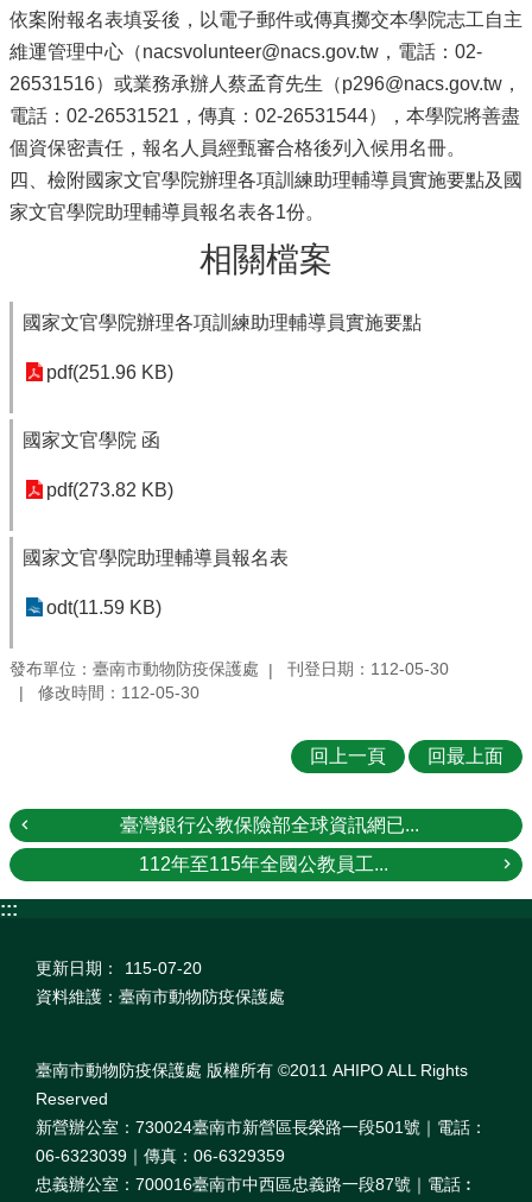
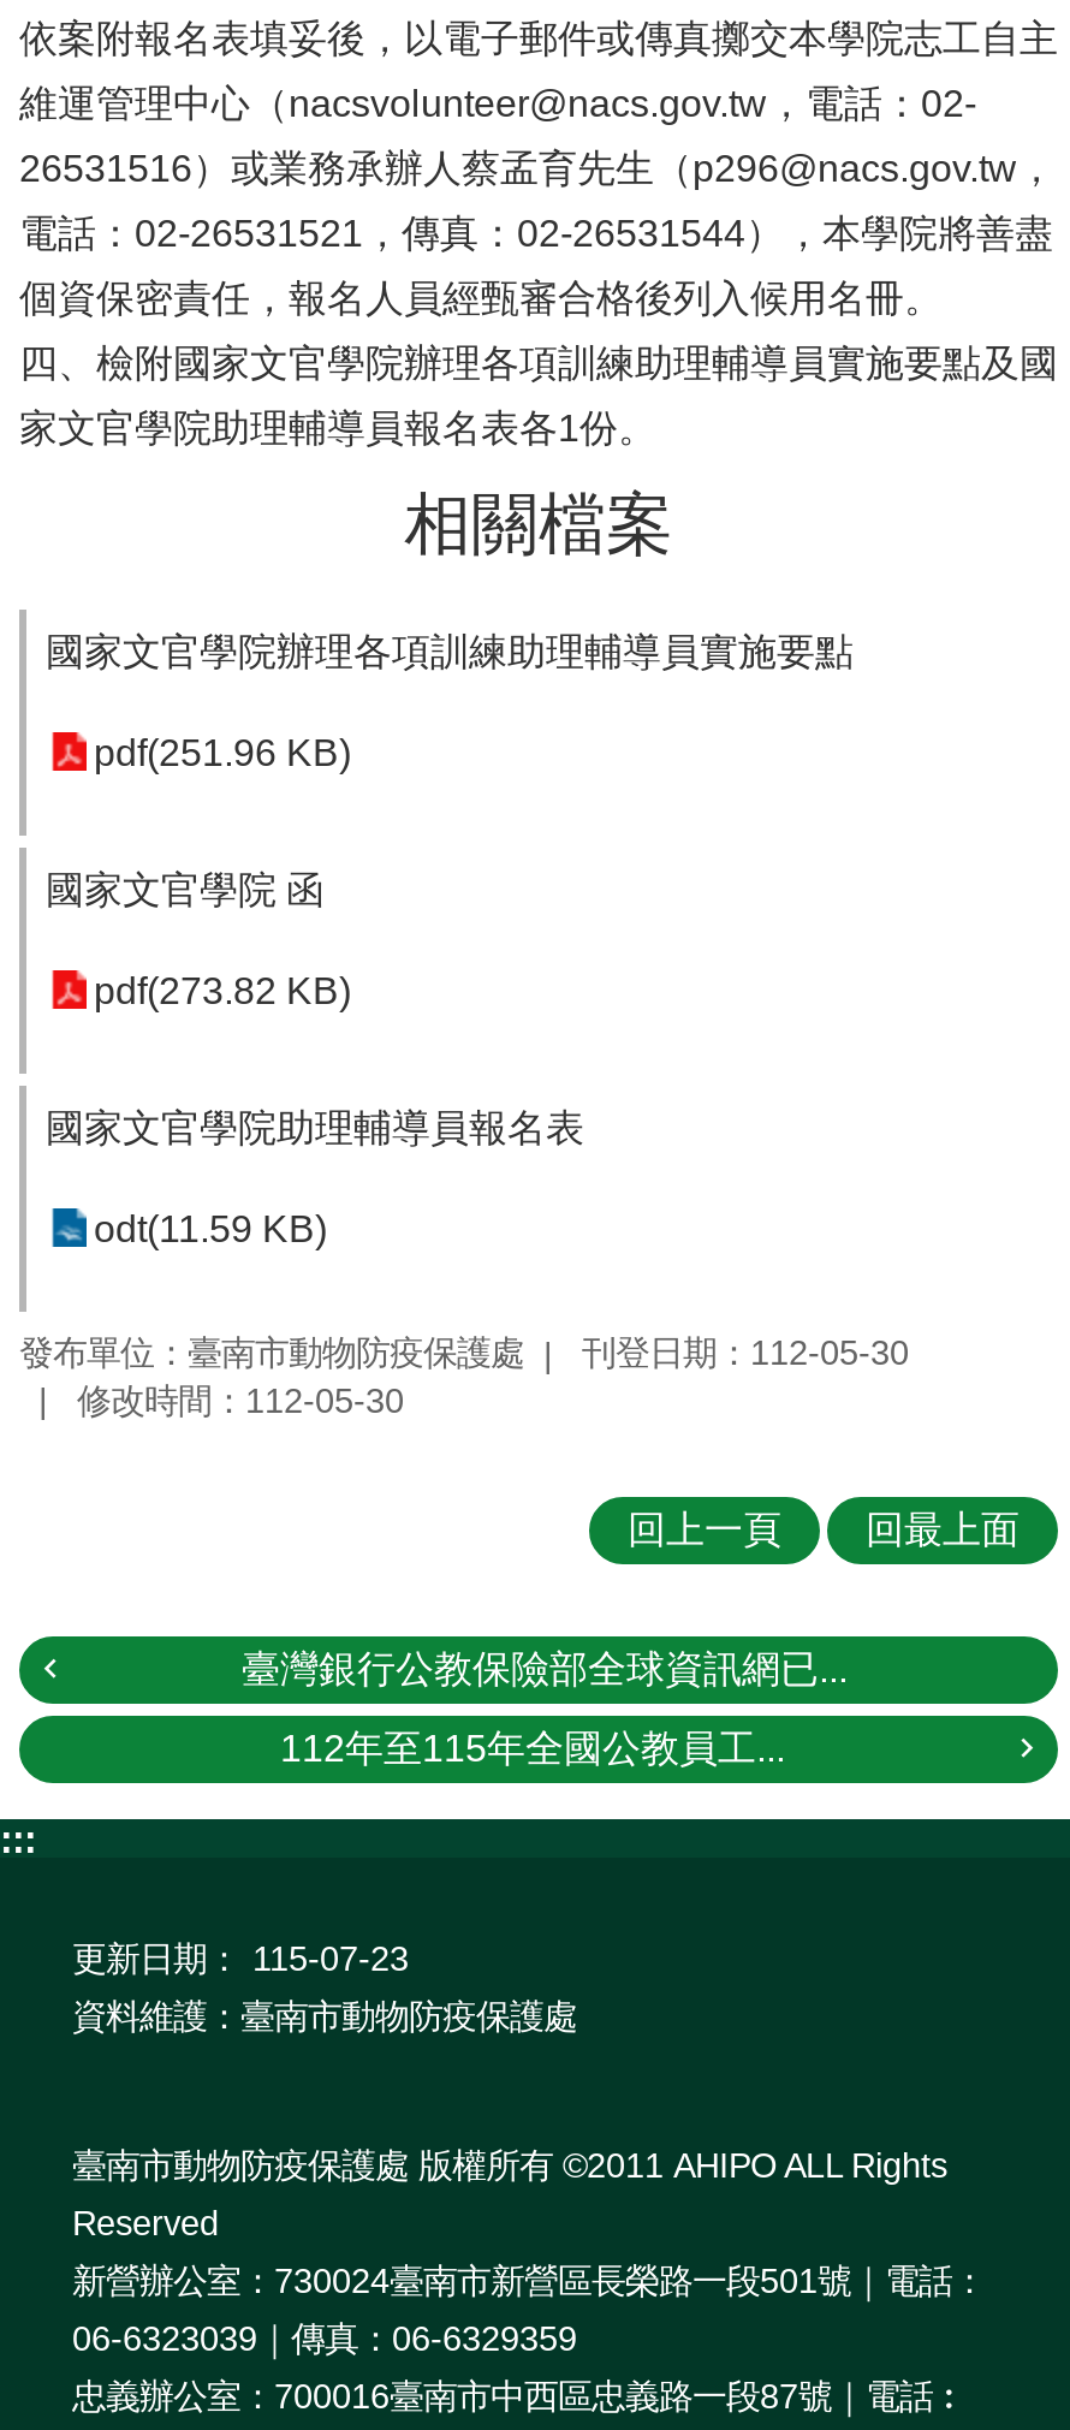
[36,958,202,977] 更新日期： 115-07-20 -> [72,1939,409,1978] 更新日期： 115-07-23

